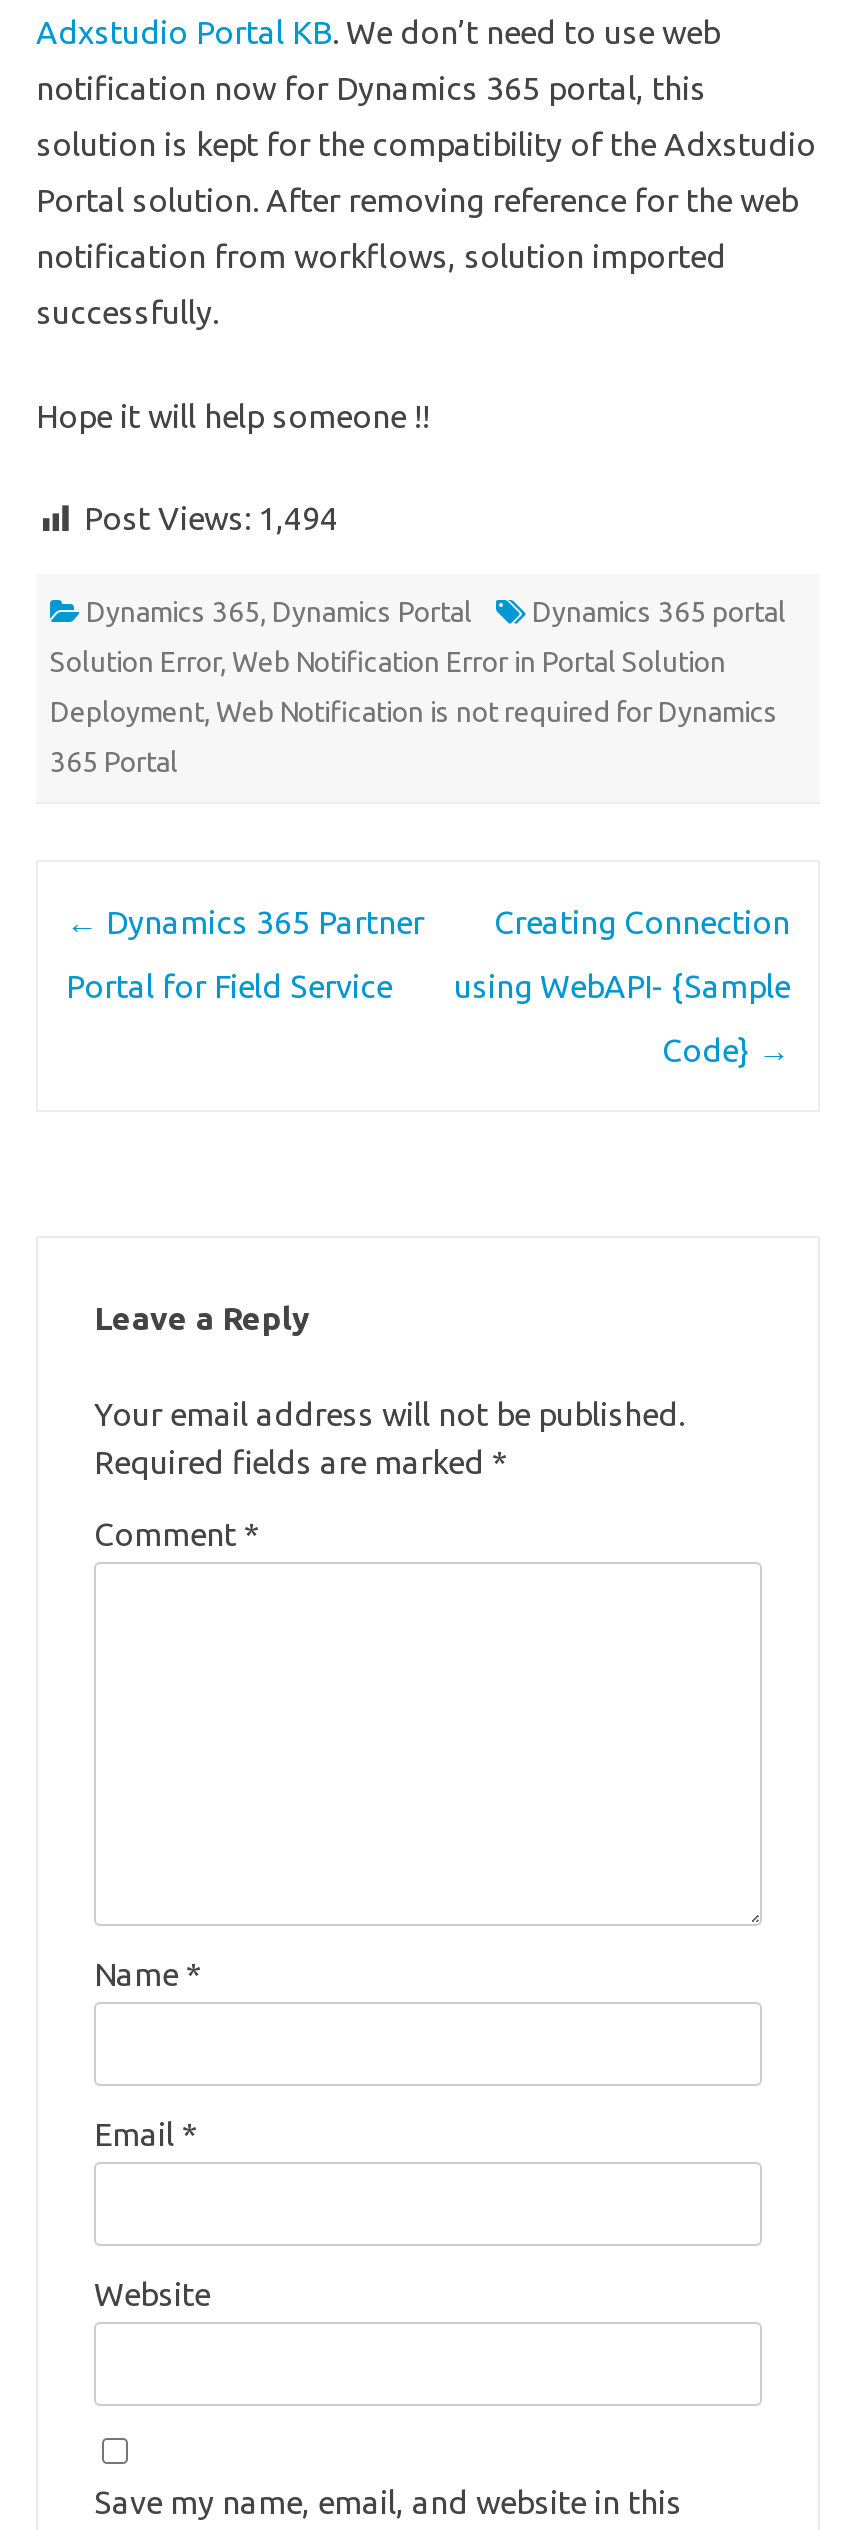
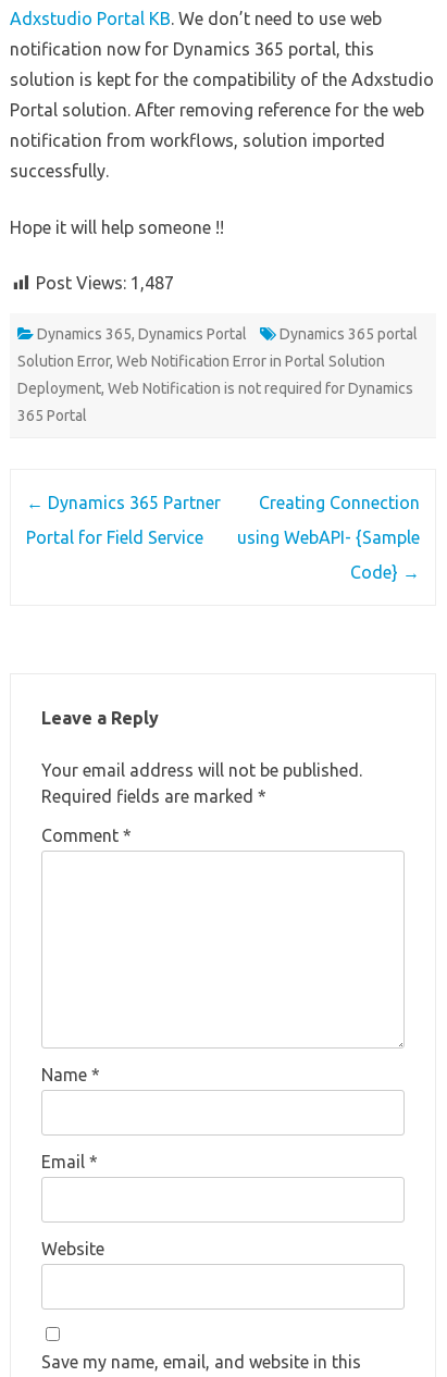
[84,500,338,536] Post Views: 1,494 -> [36,273,174,293] Post Views: 1,487

